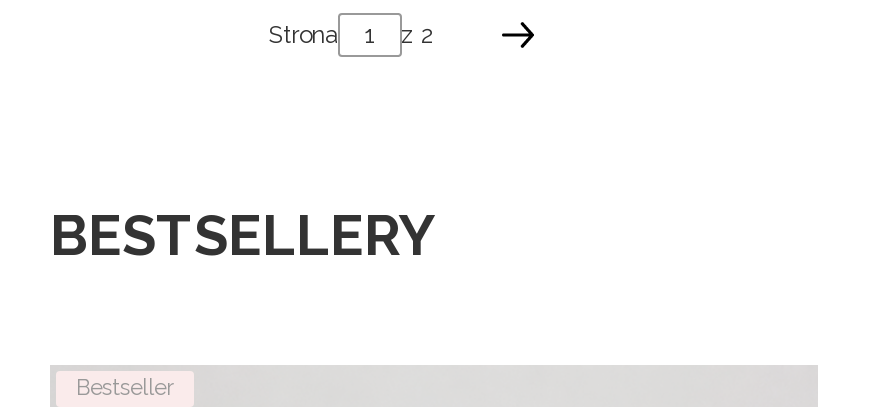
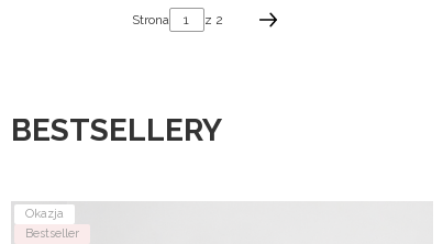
none -> [25,206,64,221] Okazja

